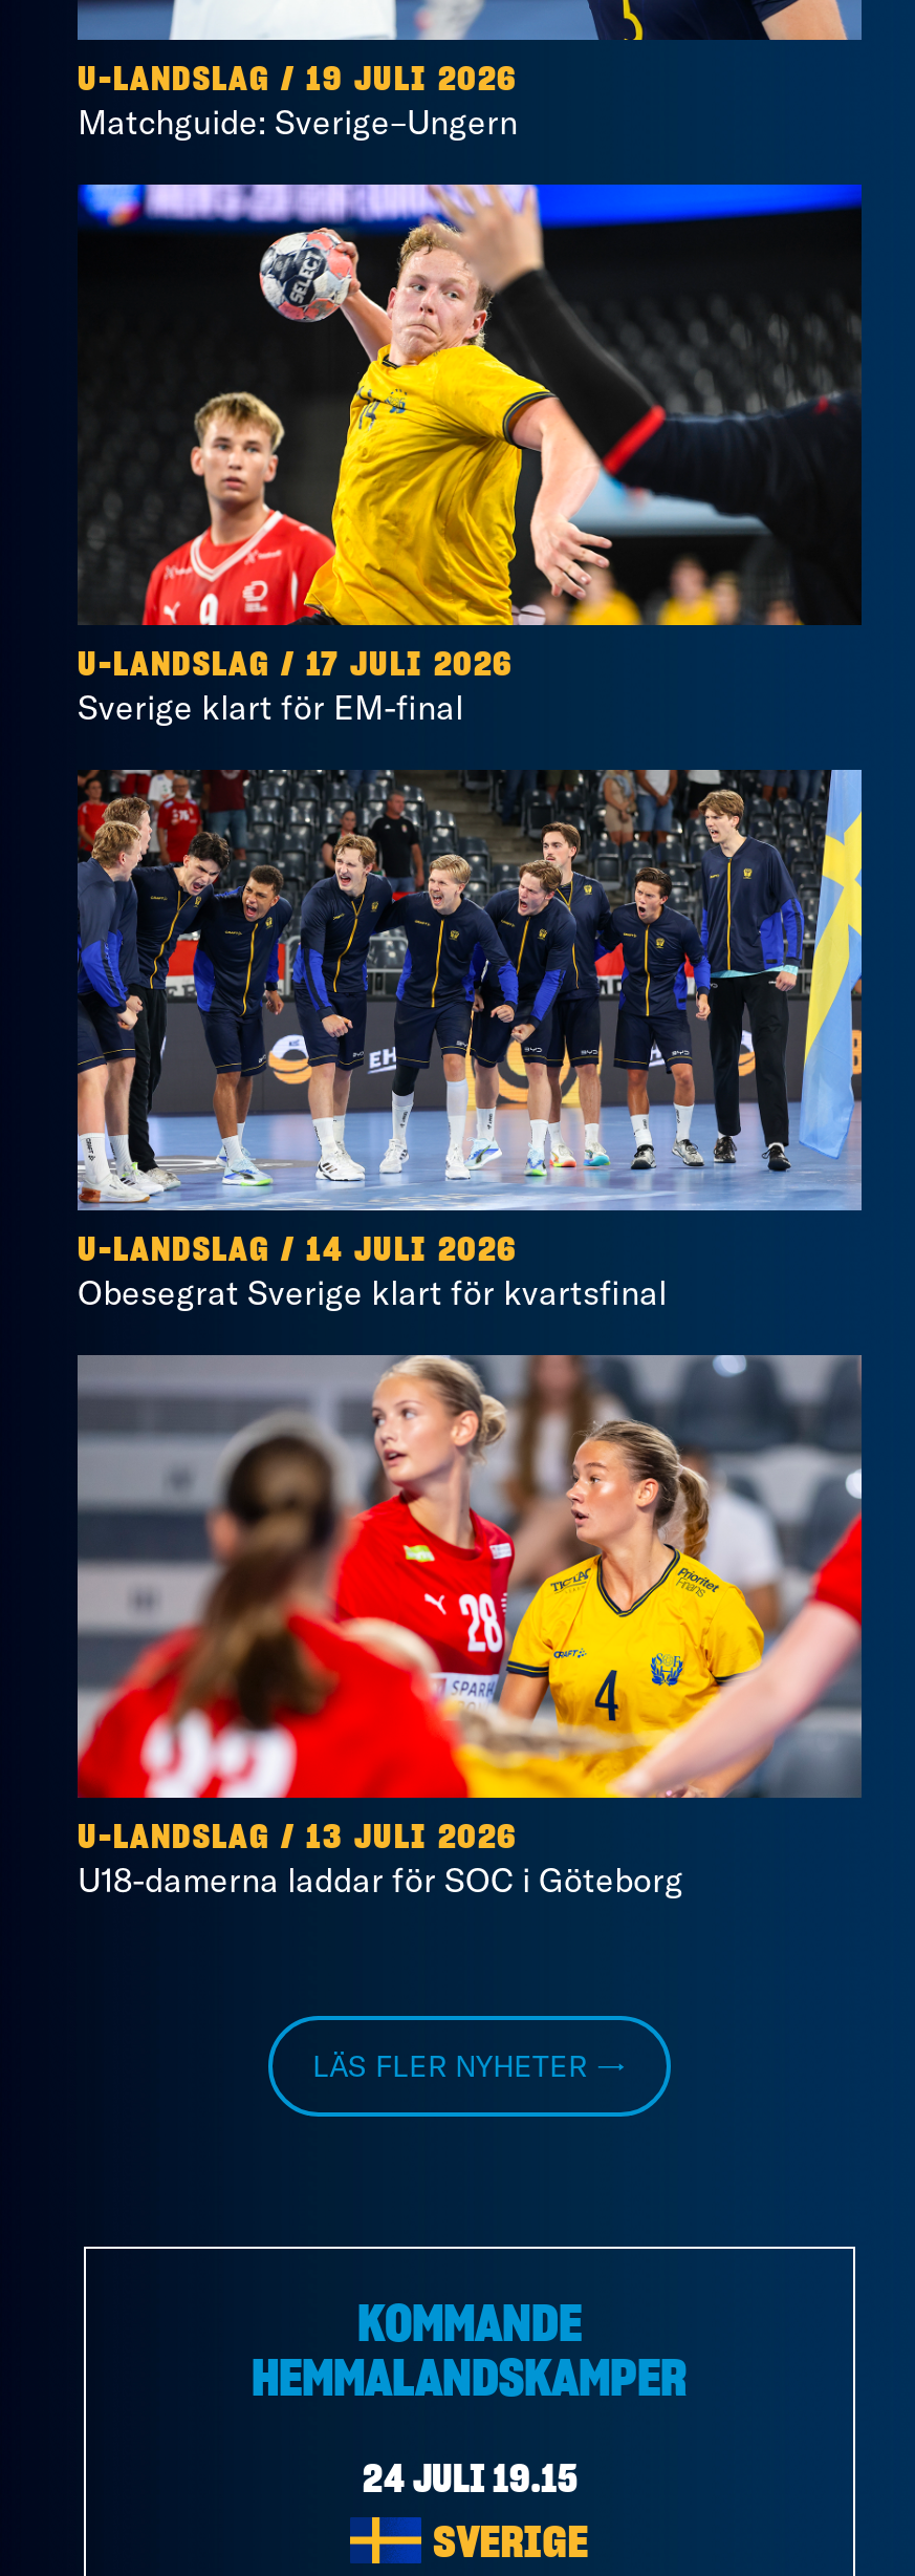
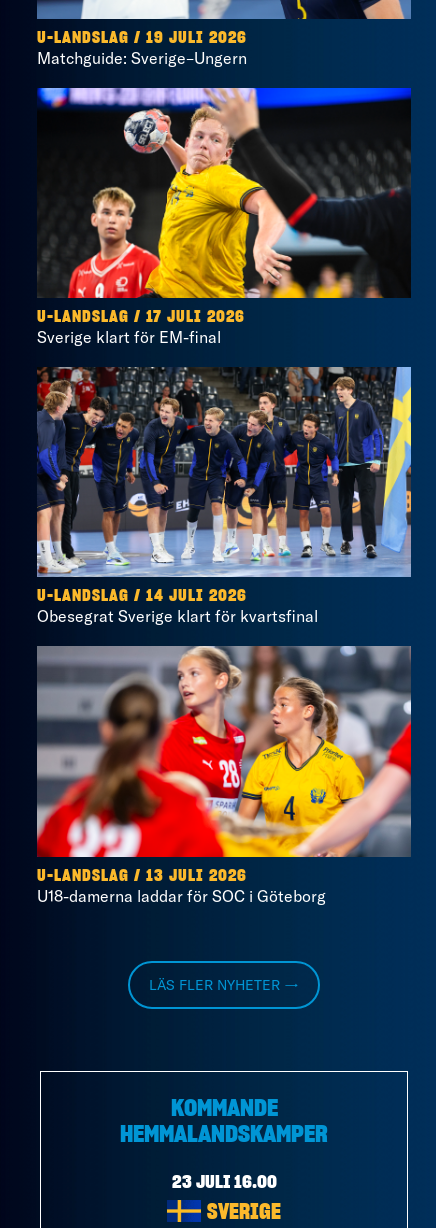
[363,2463,576,2501] 24 JULI 19.15 -> [171,1174,276,1192] 23 JULI 16.00

